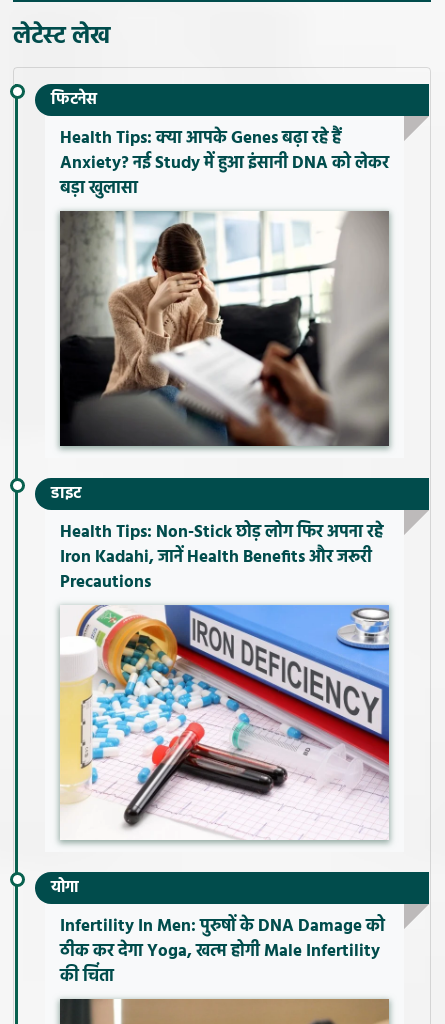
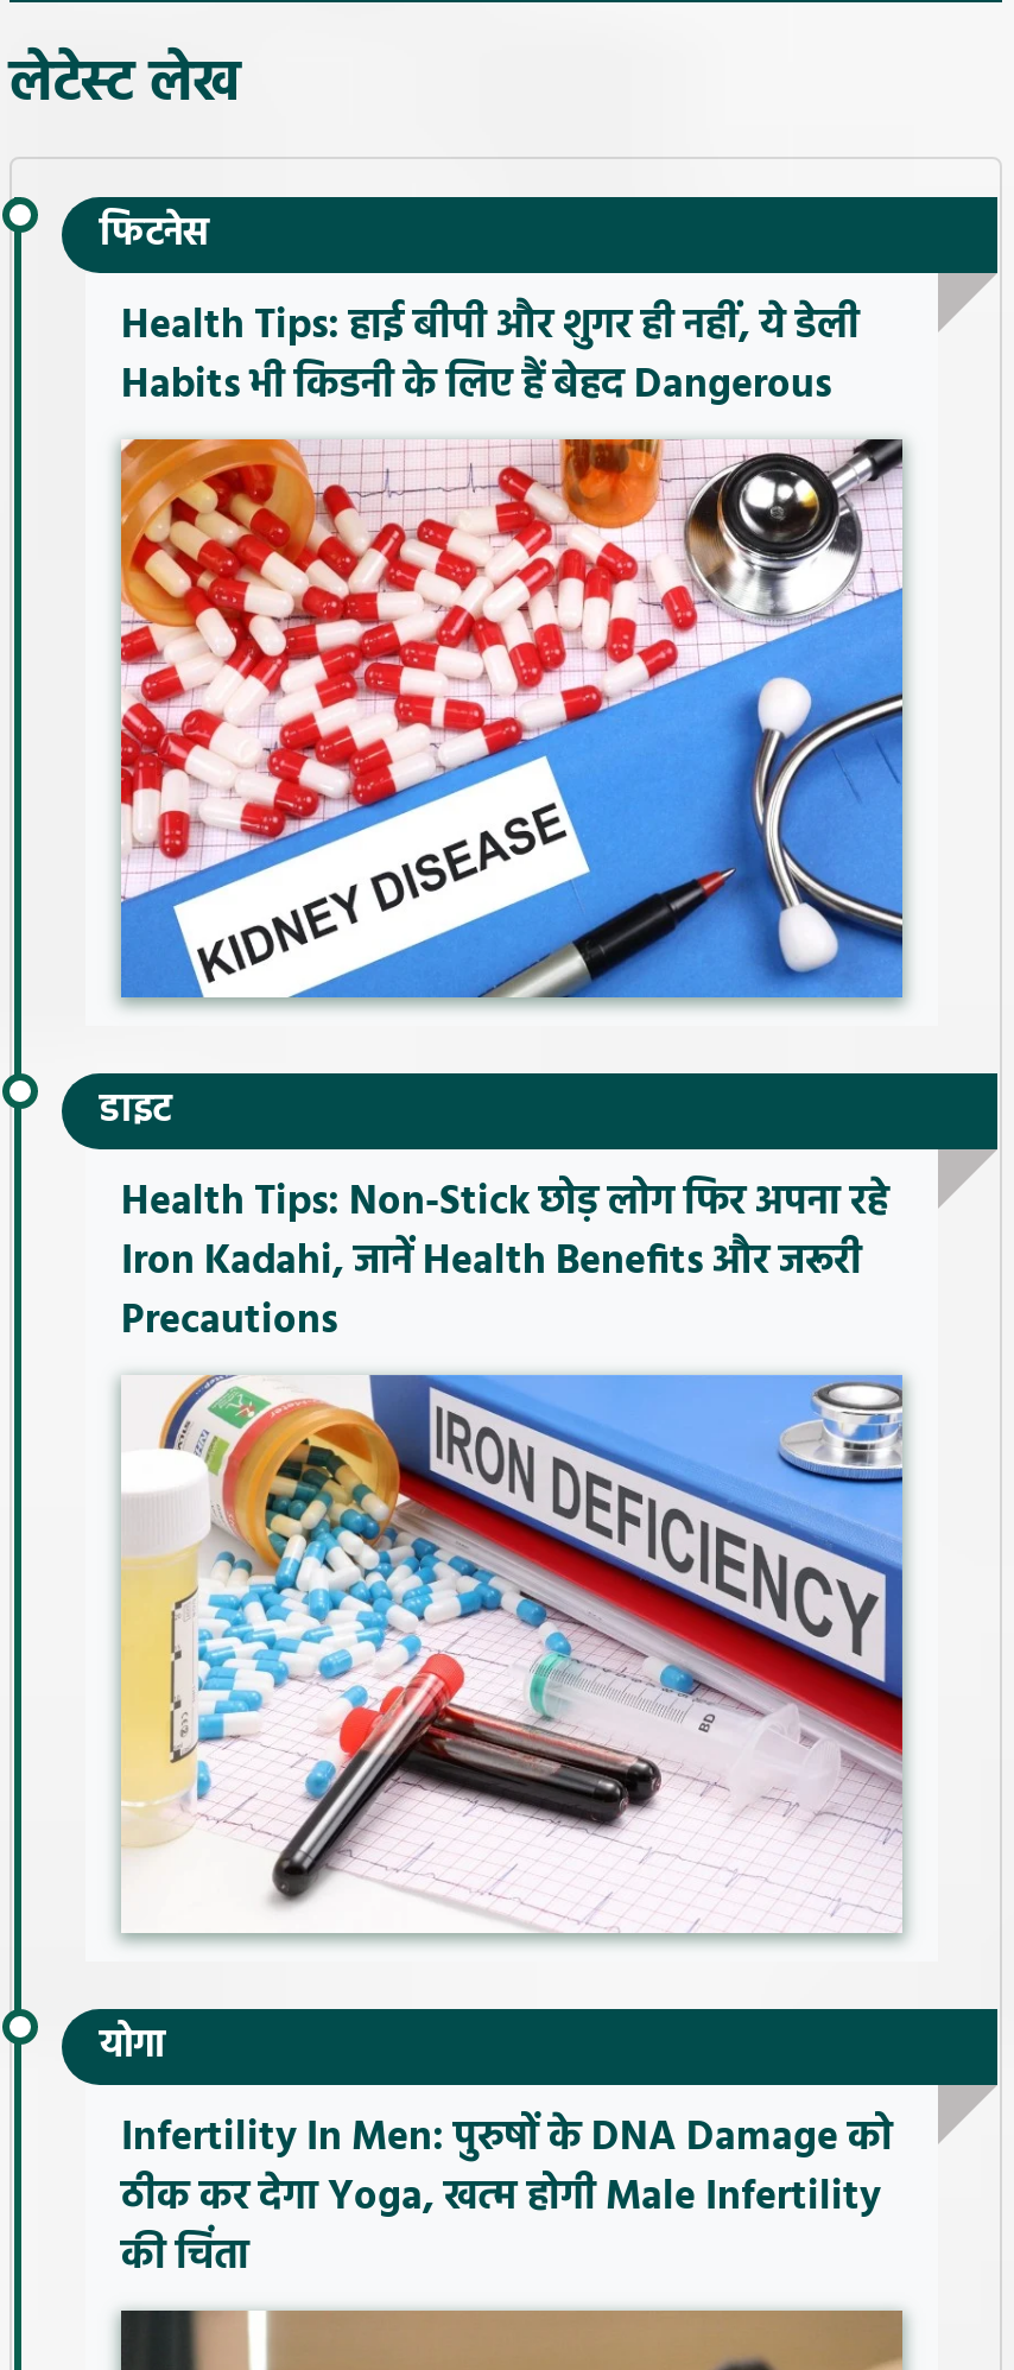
[60,125,389,202] Health Tips: क्या आपके Genes बढ़ा रहे हैं | Anxiety? नई Study में हुआ इंसानी DNA को लेकर | बड़ा खुलासा -> [121,294,860,417] Health Tips: हाई बीपी और शुगर ही नहीं, ये डेली | Habits भी किडनी के लिए हैं बेहद Dangerous
[59,210,390,447] [image] -> [119,437,905,1000] [image]

